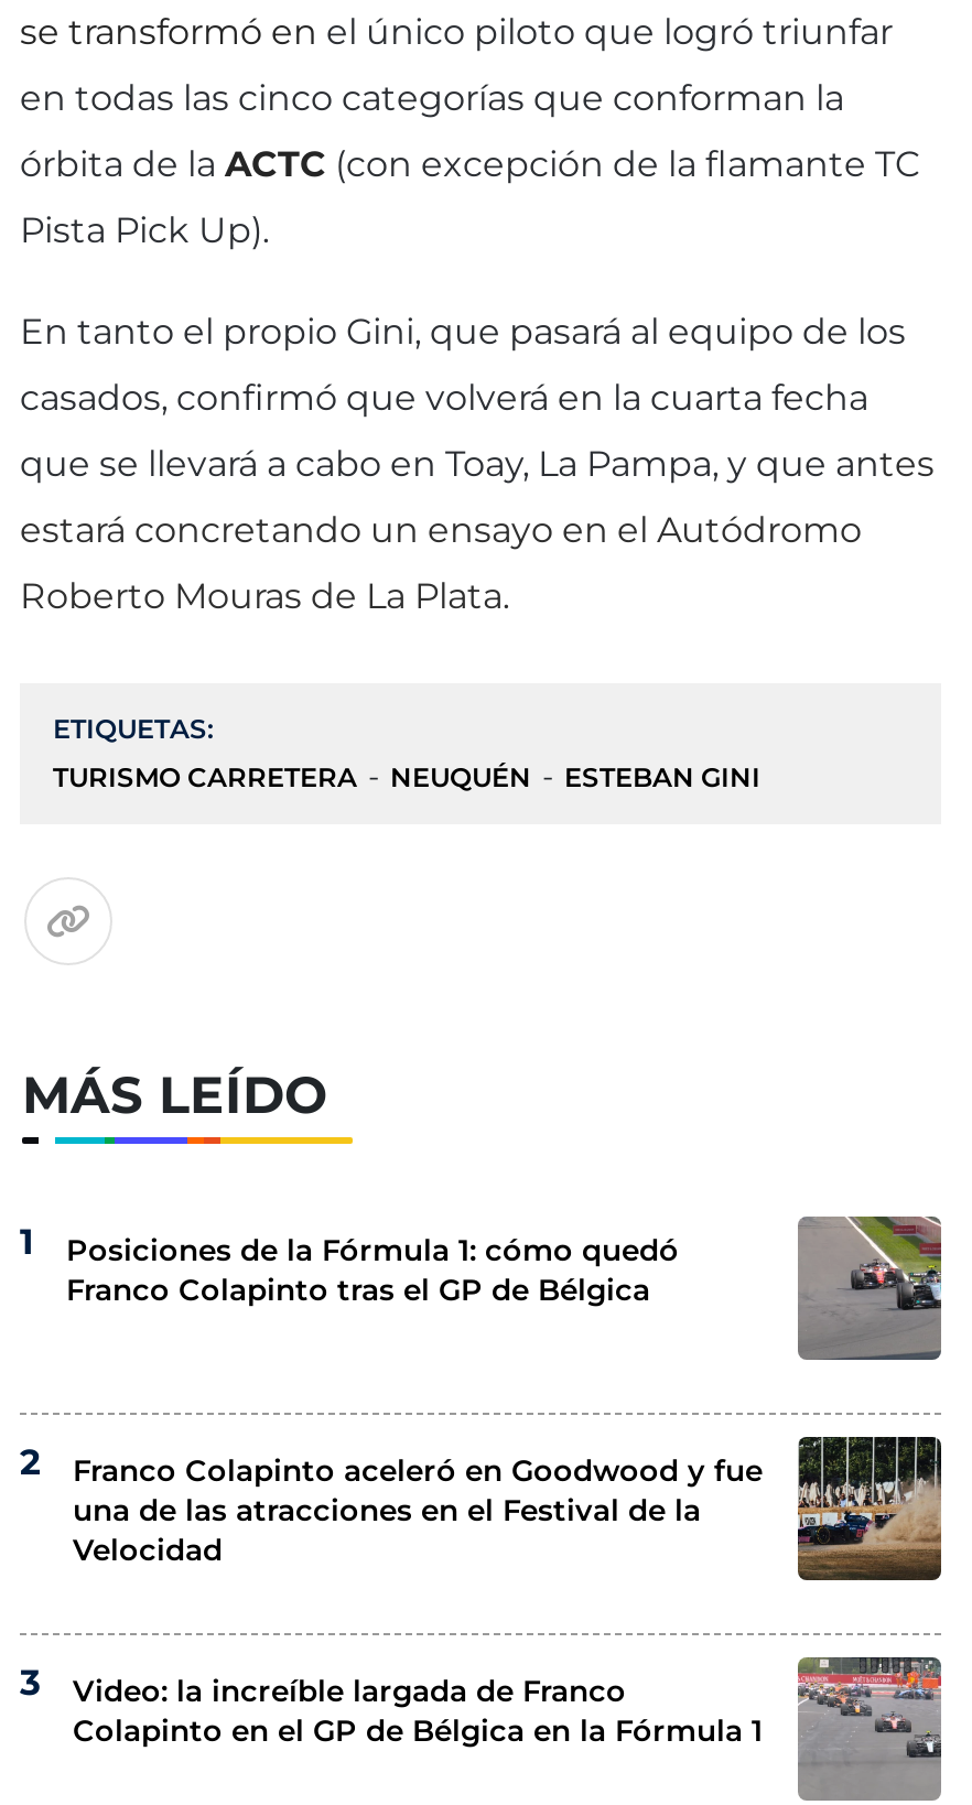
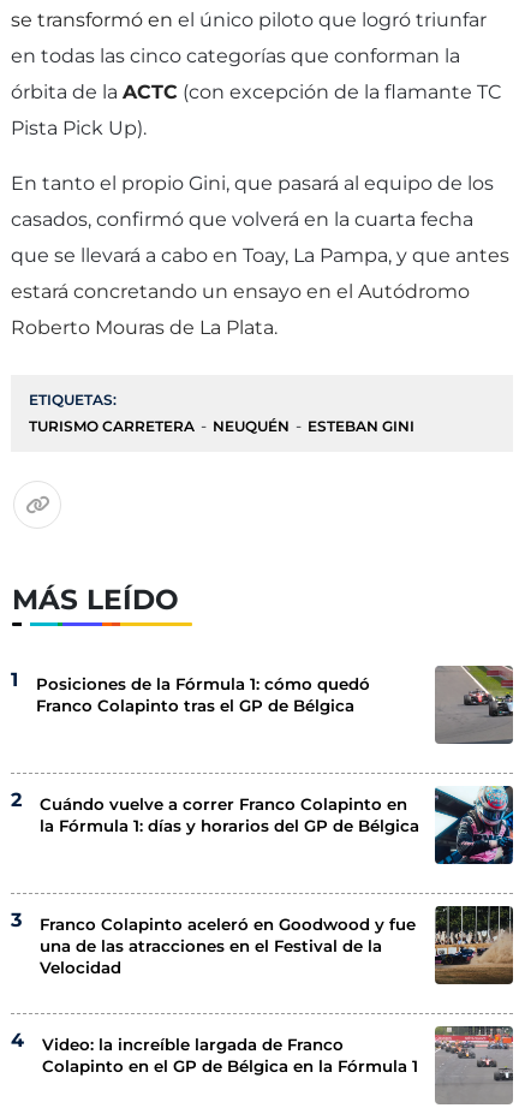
none -> [40,785,514,865] [image] | Cuándo vuelve a correr Franco Colapinto en | la Fórmula 1: días y horarios del GP de Bélgica

